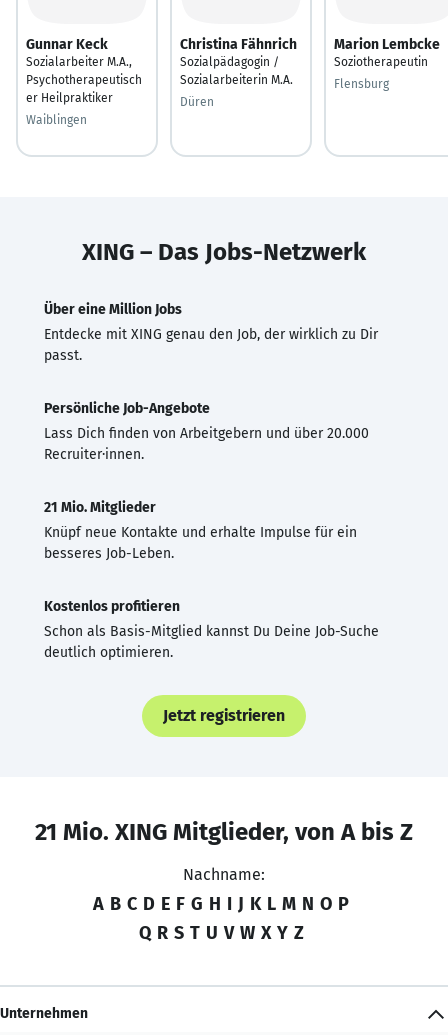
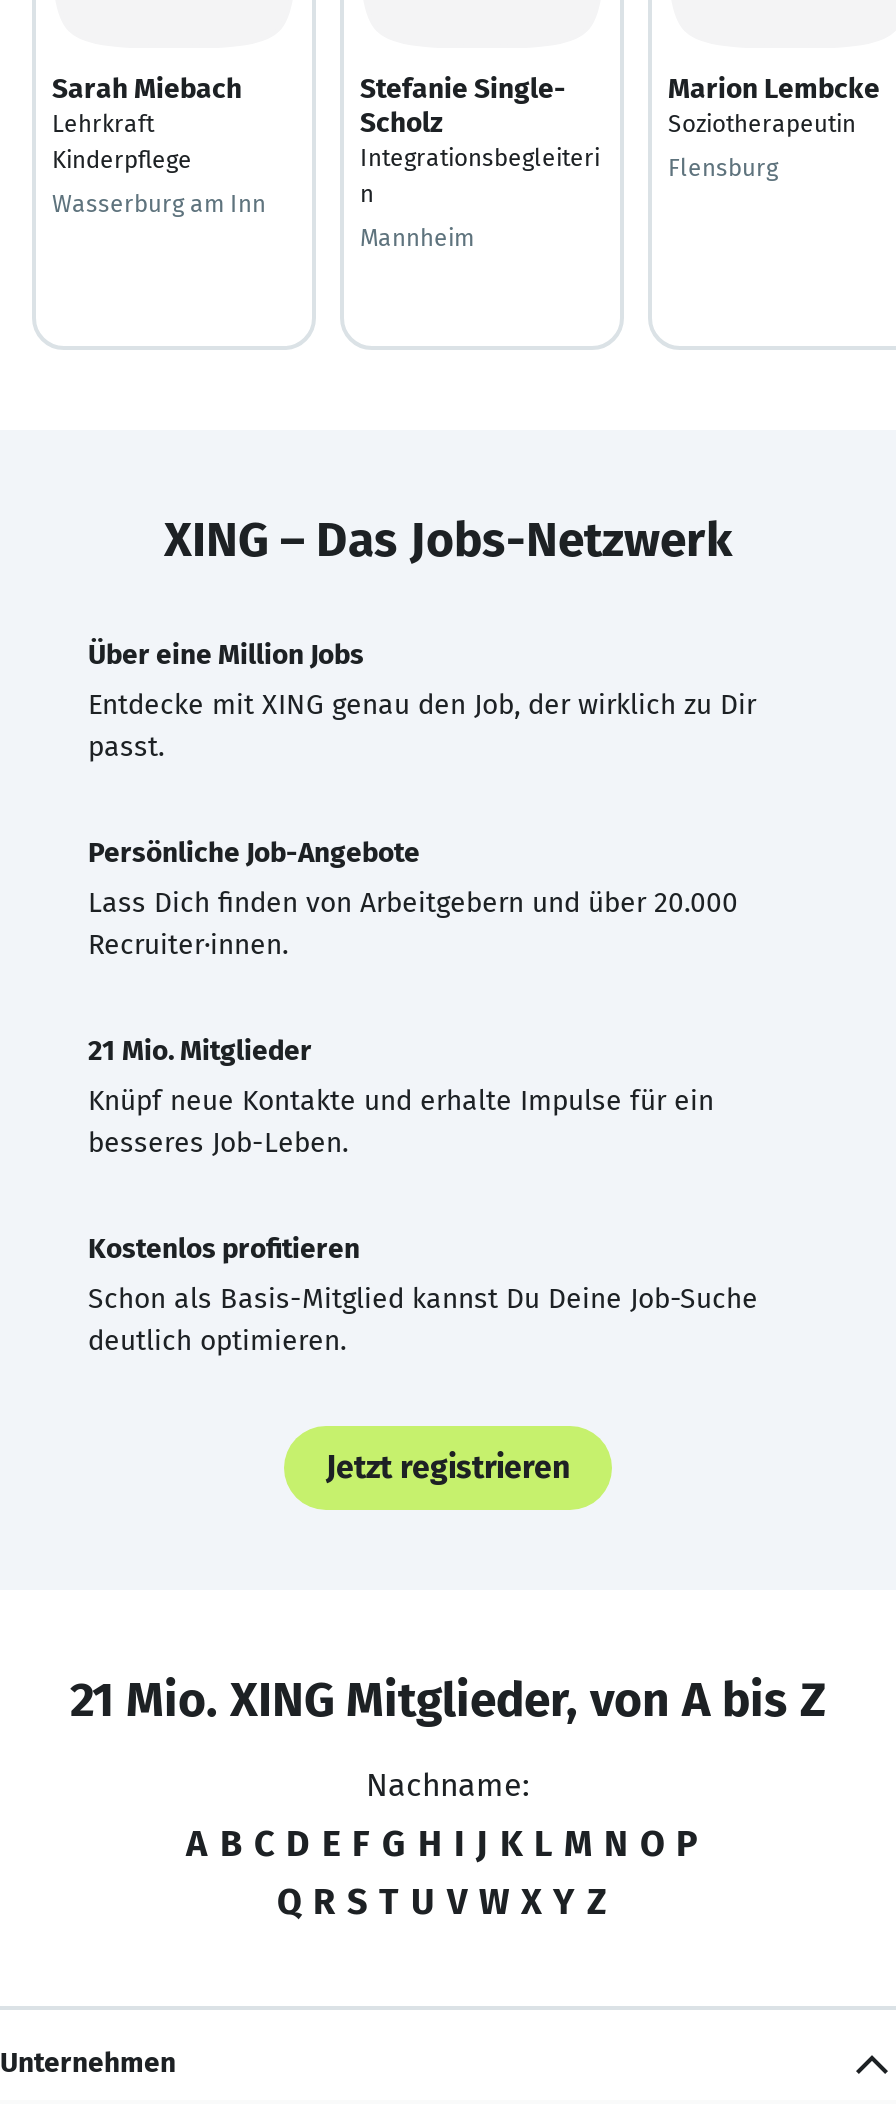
[26,35,142,104] Gunnar Keck | Sozialarbeiter M.A., | Psychotherapeutisch | er Heilpraktiker -> [52,71,242,173] Sarah Miebach | Lehrkraft | Kinderpflege
[180,35,297,86] Christina Fähnrich | Sozialpädagogin / | Sozialarbeiterin M.A. -> [360,71,600,207] Stefanie Single- | Scholz | Integrationsbegleiteri | n
[180,94,214,108] Düren -> [360,223,474,251] Mannheim
[26,112,87,126] Waiblingen -> [52,189,266,217] Wasserburg am Inn

